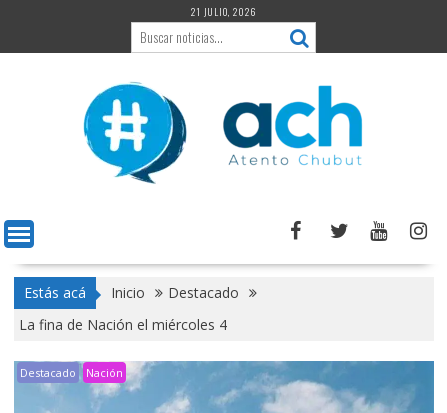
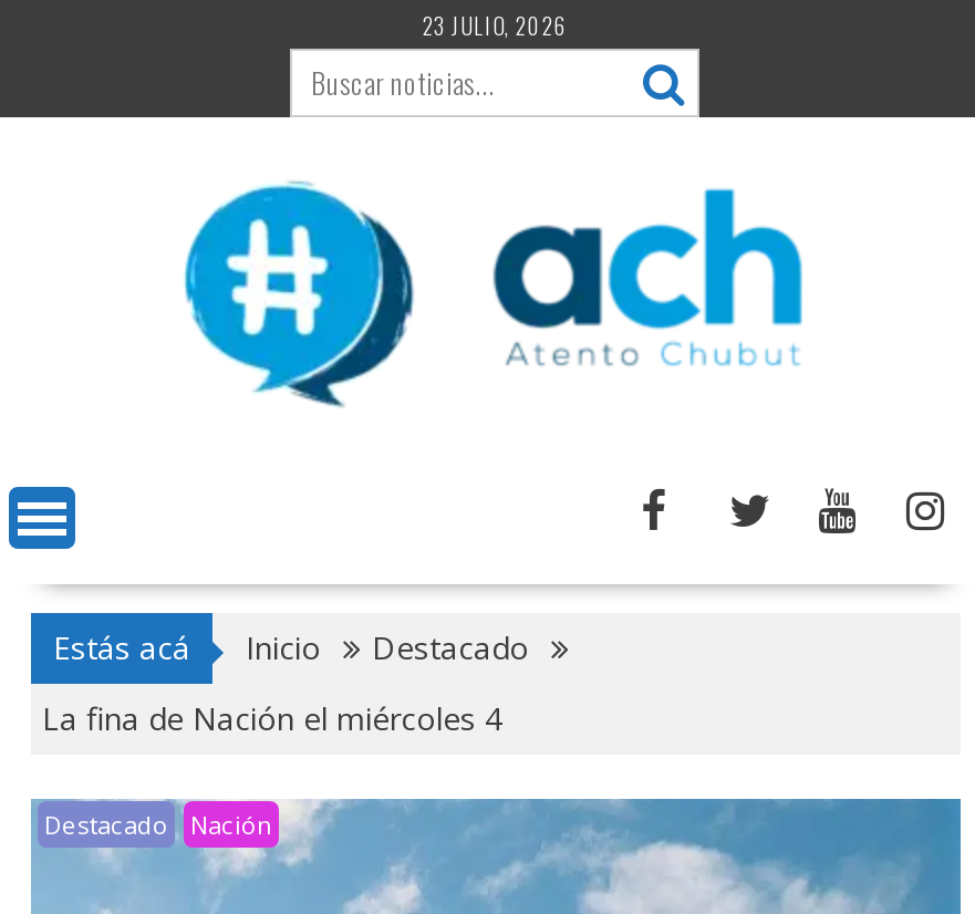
[191,4,257,19] 21 JULIO, 2026 -> [423,9,569,42] 23 JULIO, 2026

